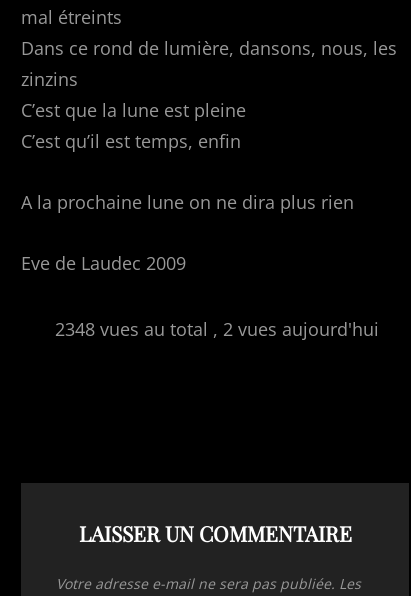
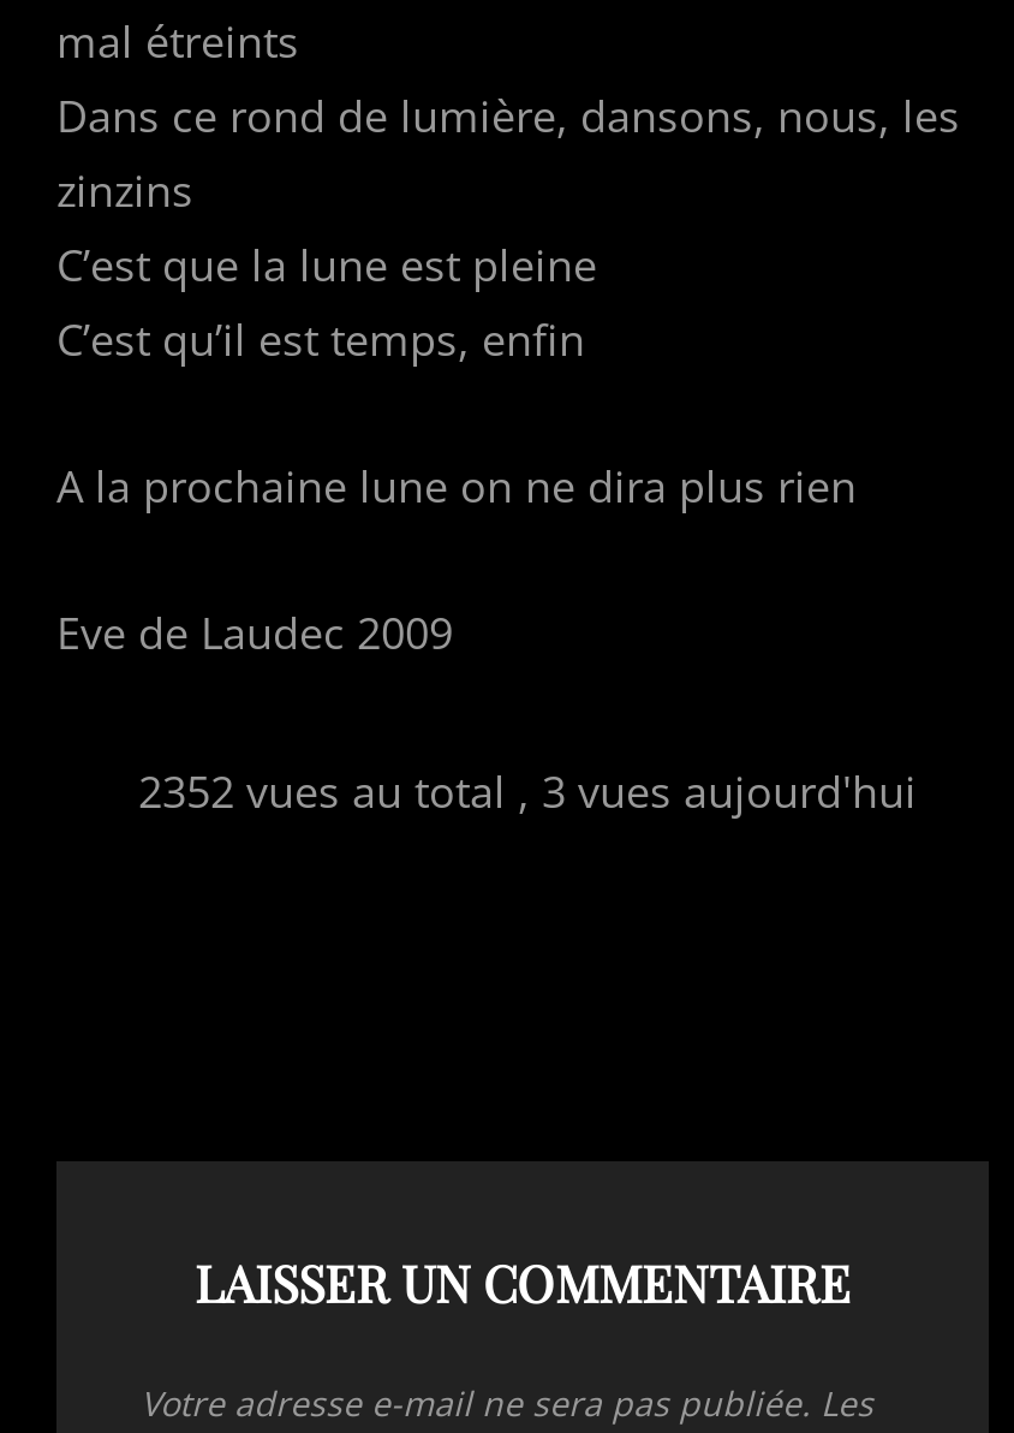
[50,317,379,341] 2348 vues au total, 2 vues aujourd'hui -> [126,762,917,820] 2352 vues au total, 3 vues aujourd'hui

